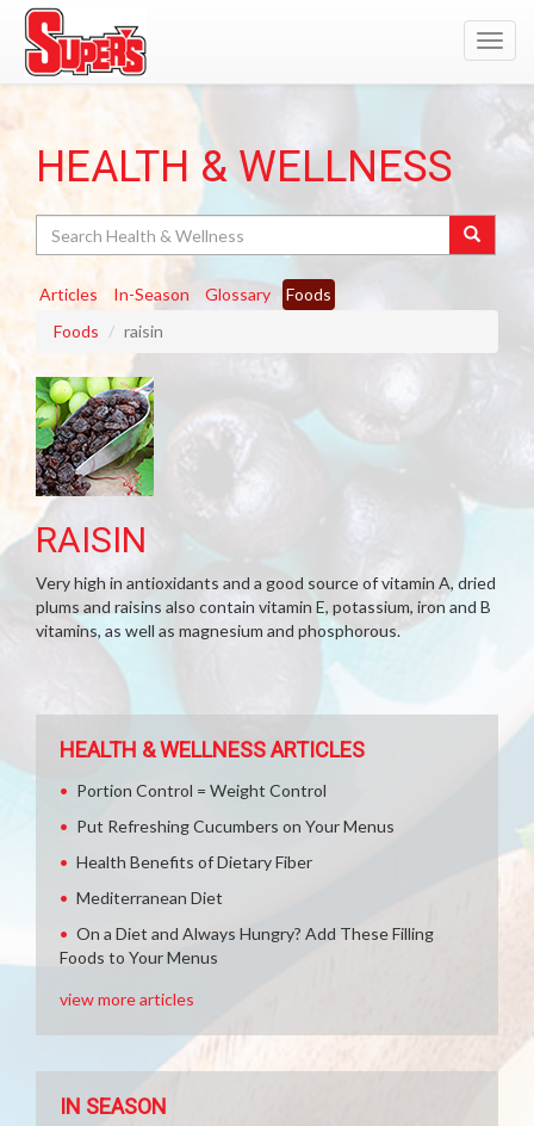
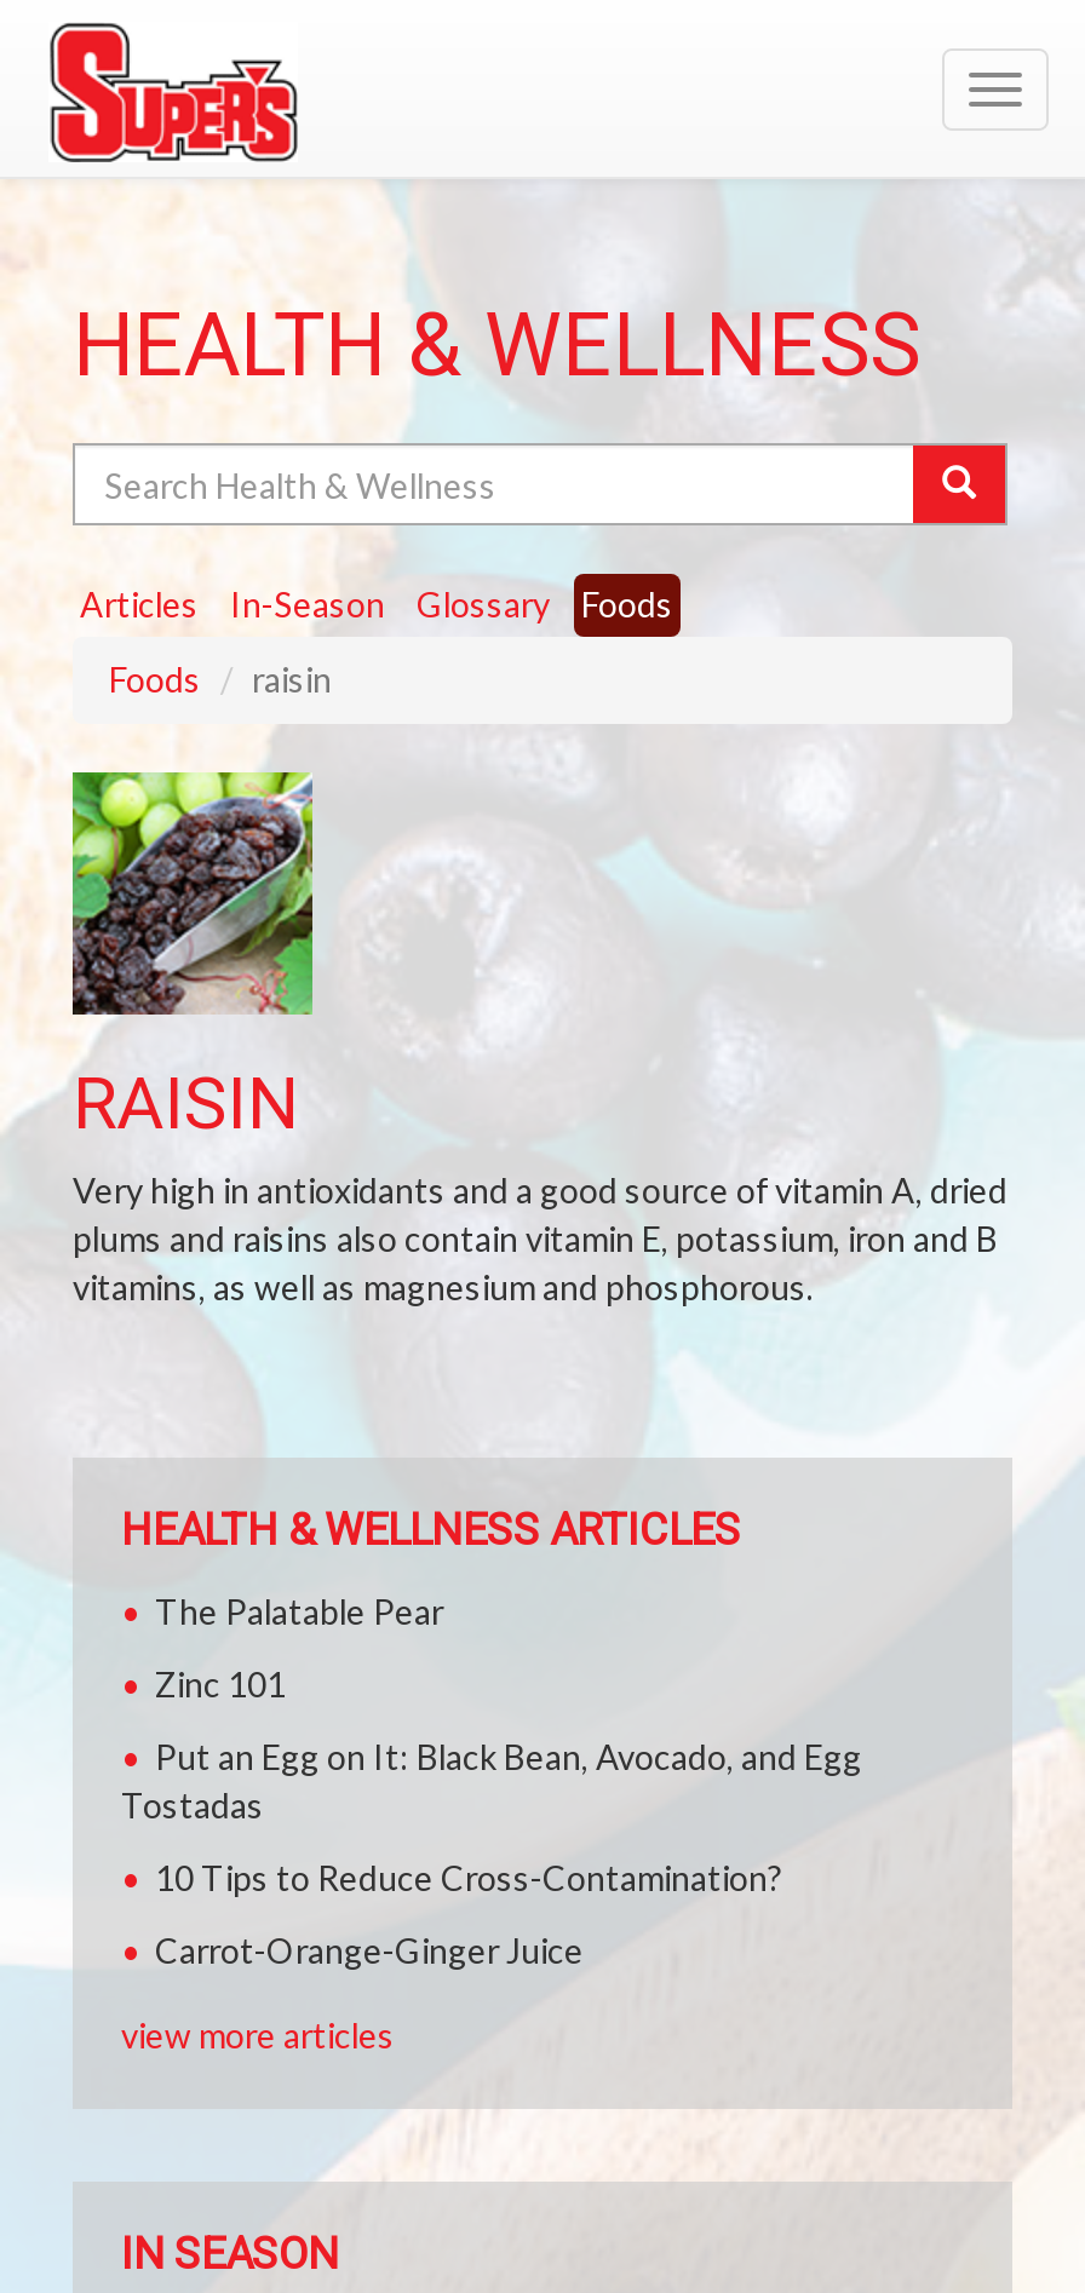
[76,780,327,800] Portion Control = Weight Control -> [155,1591,443,1632] The Palatable Pear
[76,816,395,836] Put Refreshing Cucumbers on Your Menus -> [155,1663,286,1705] Zinc 101
[76,852,312,872] Health Benefits of Dietary Fiber -> [121,1736,862,1826] Put an Egg on It: Black Bean, Avocado, and Egg | Tostadas
[76,887,223,908] Mediterranean Diet -> [155,1857,782,1898] 10 Tips to Reduce Cross-Contamination?
[60,923,434,967] On a Diet and Always Hungry? Add These Filling | Foods to Your Menus -> [155,1930,584,1971] Carrot-Orange-Ginger Juice

